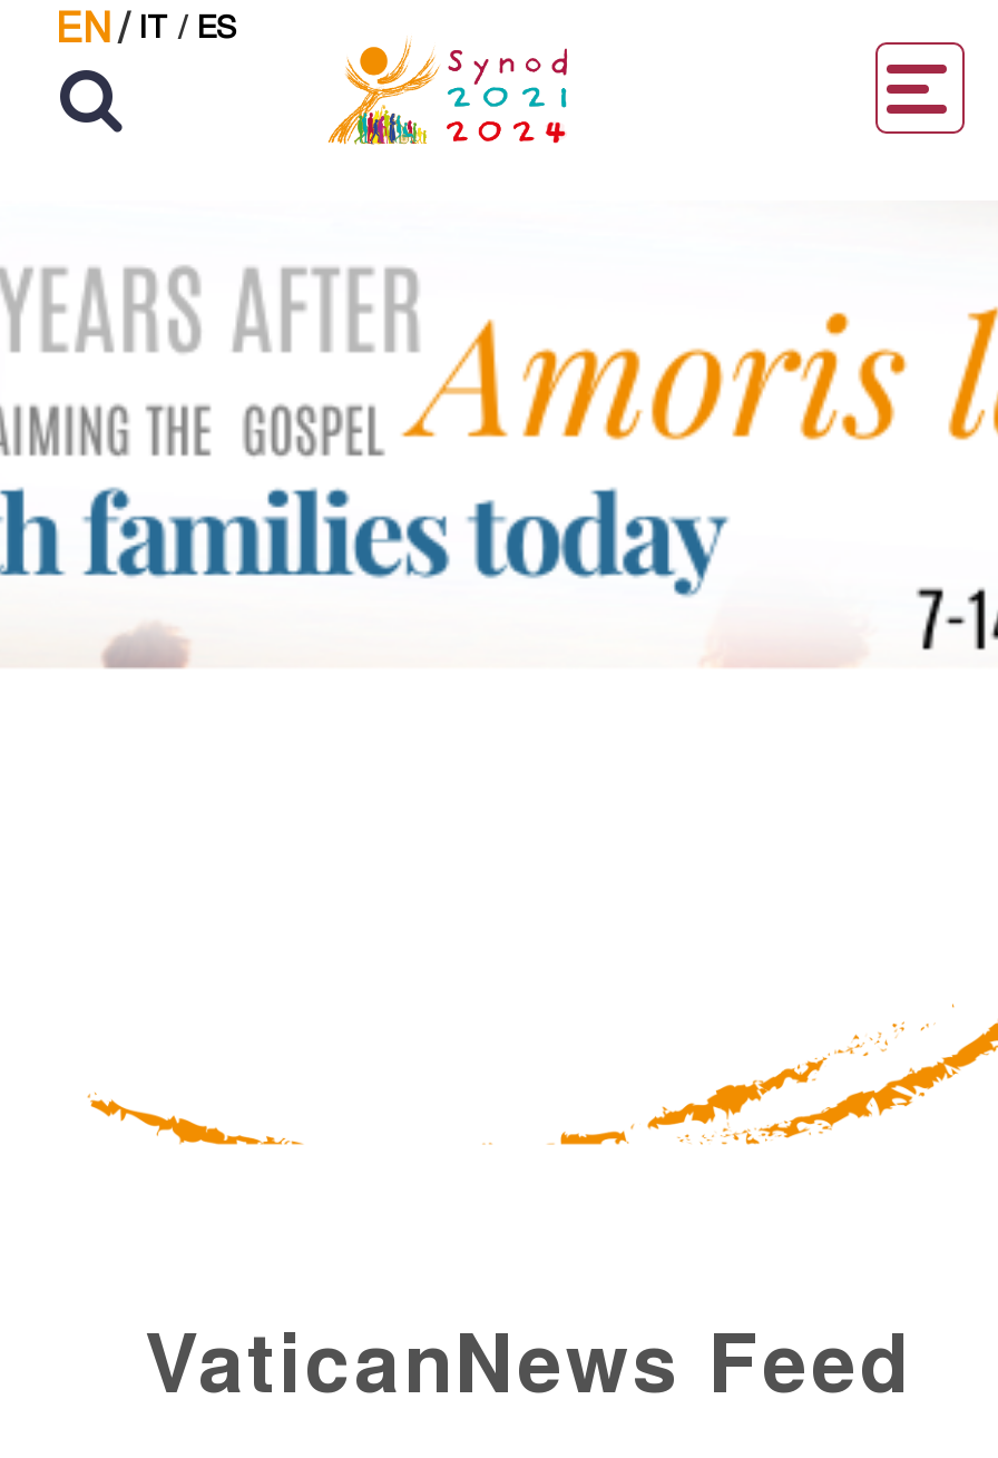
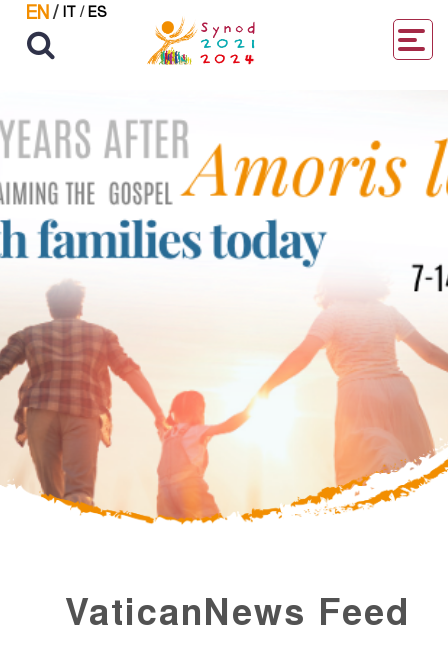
none -> [3,300,445,525] [image]

